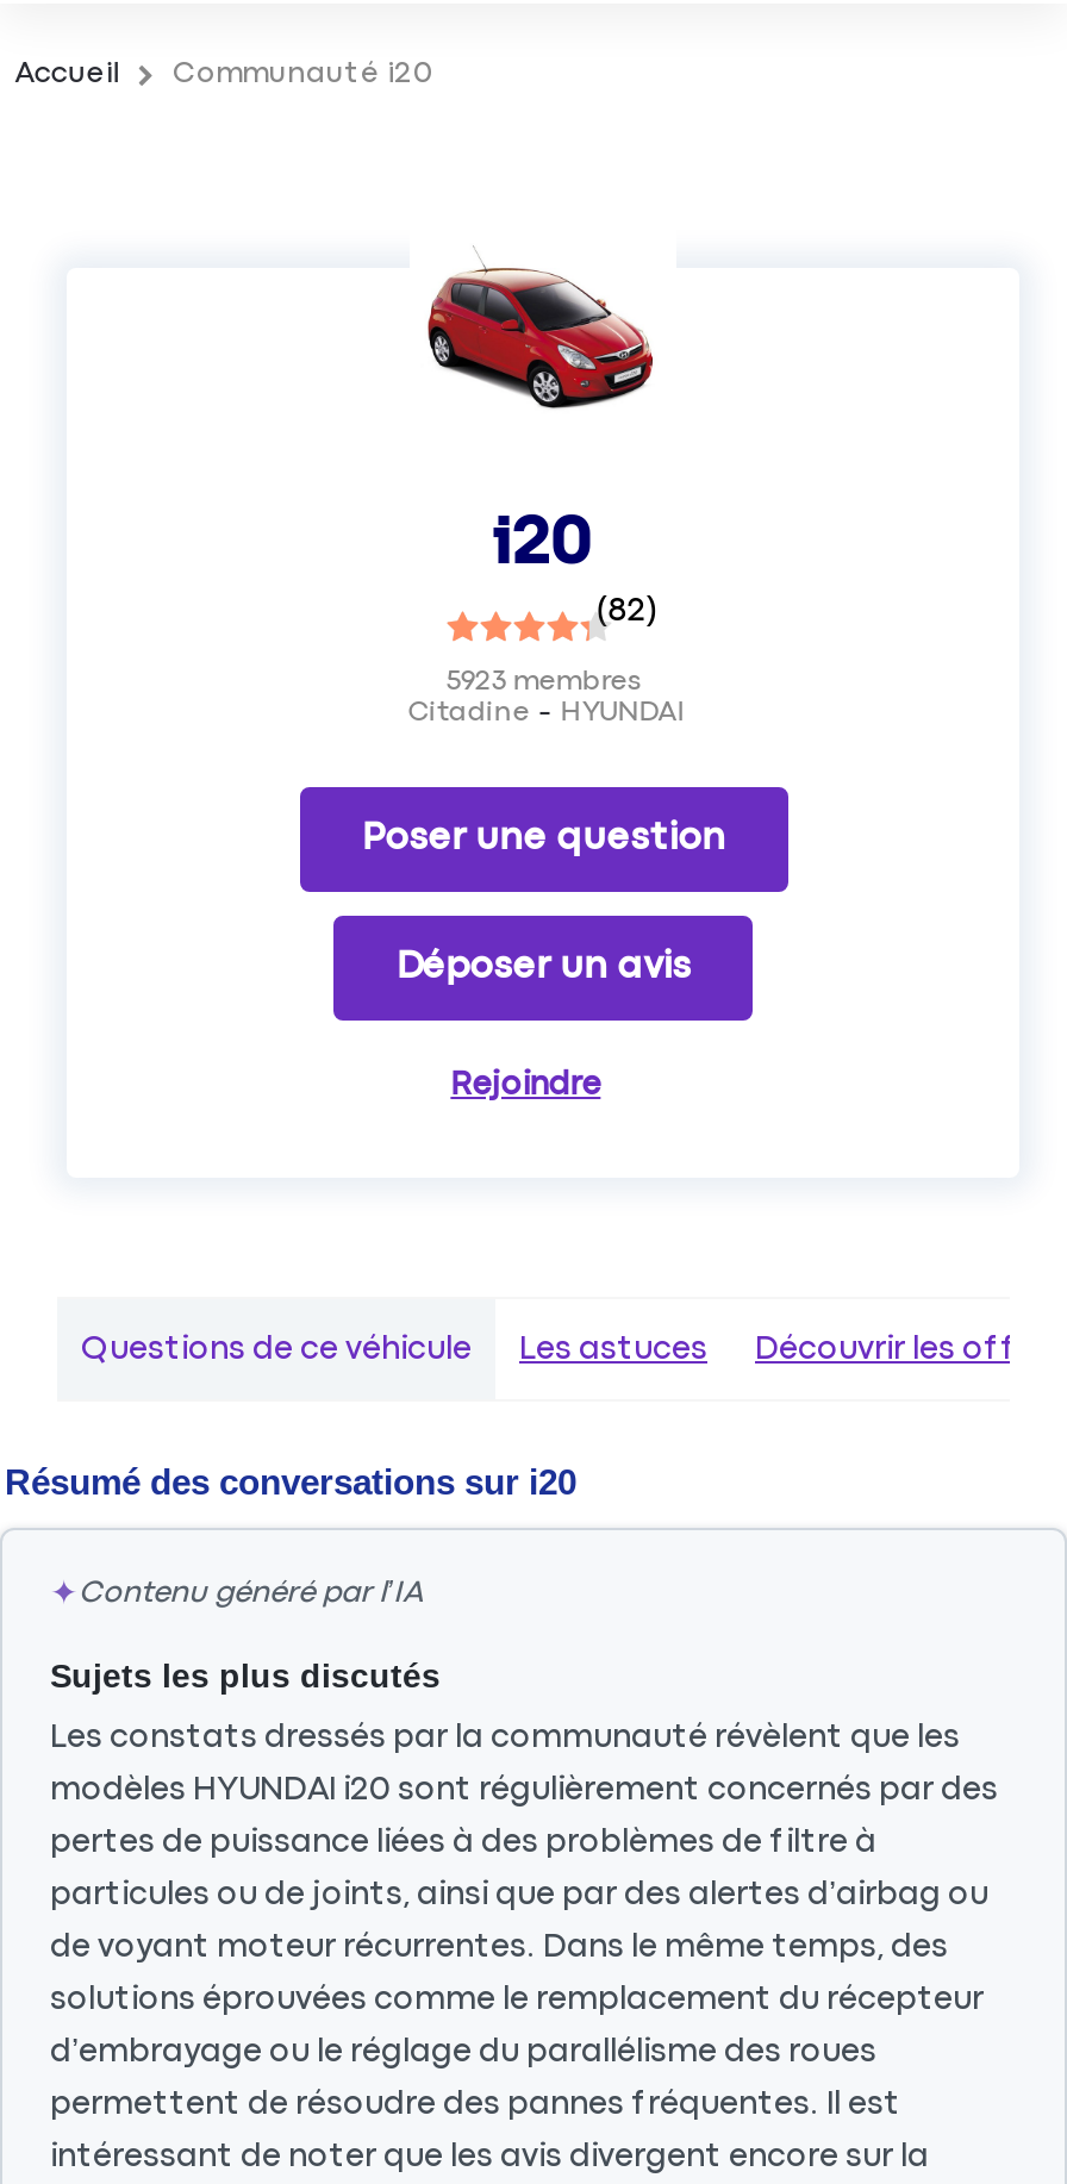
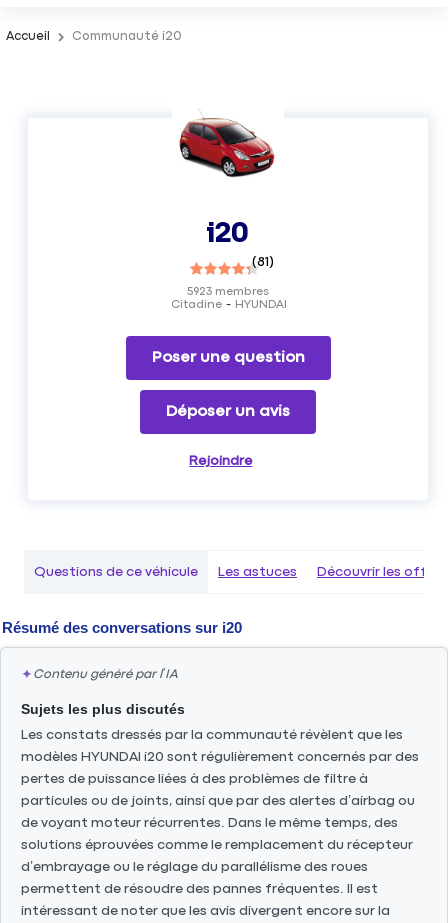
[596,594,658,627] (82) -> [252,255,274,269] (81)

